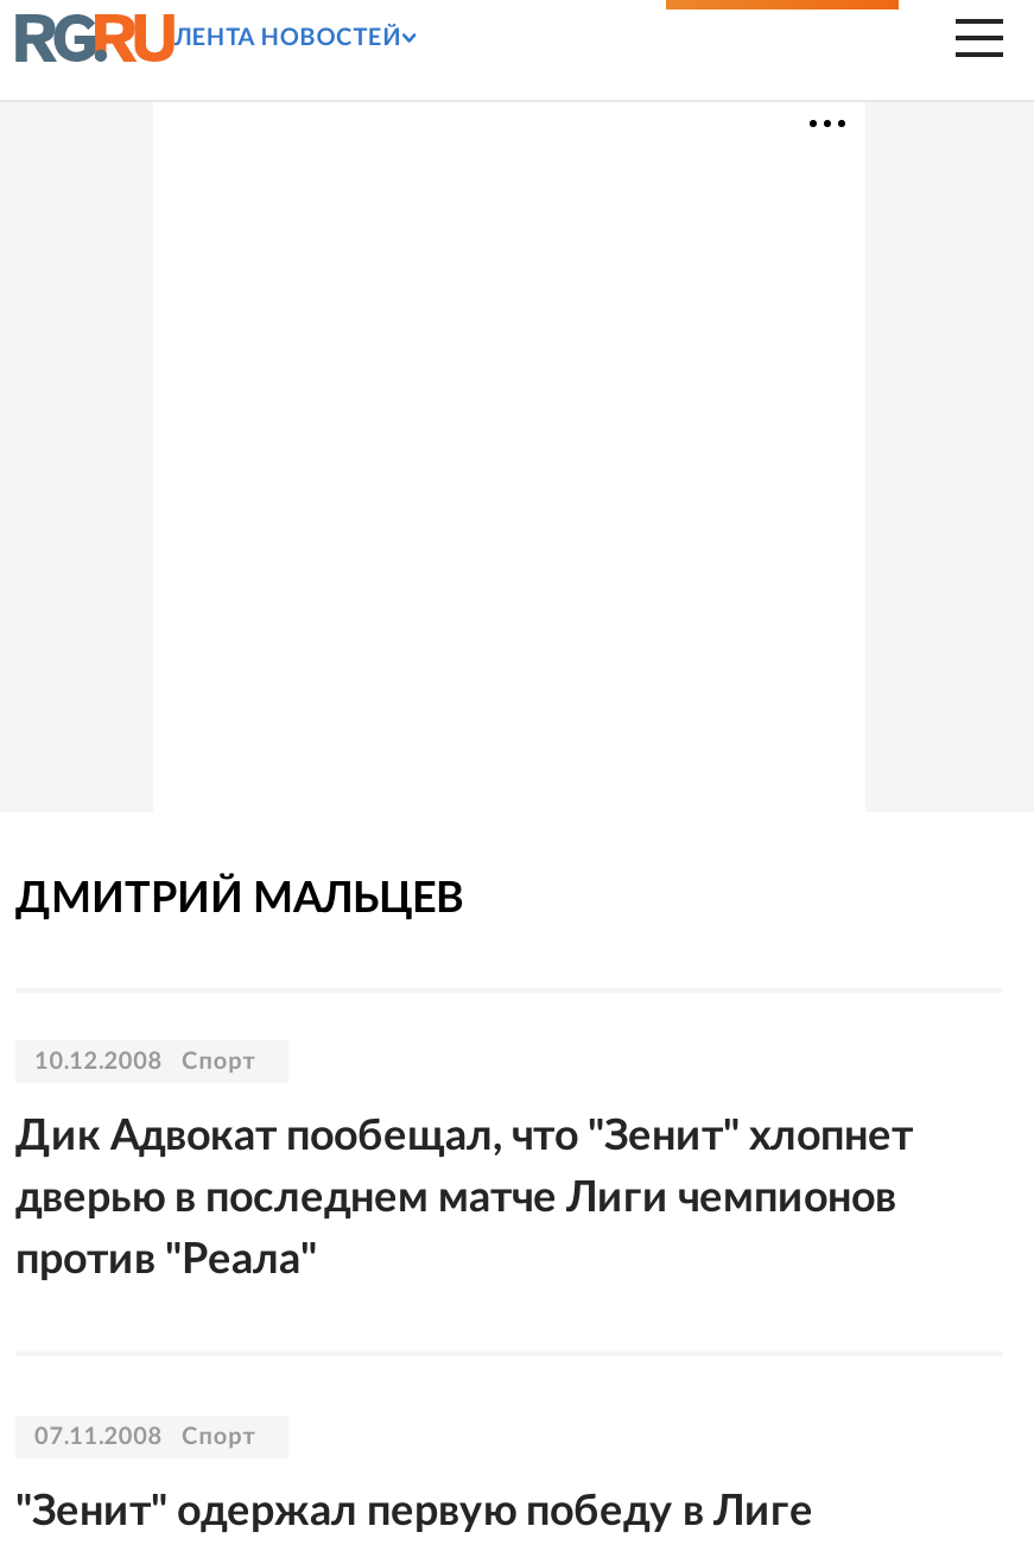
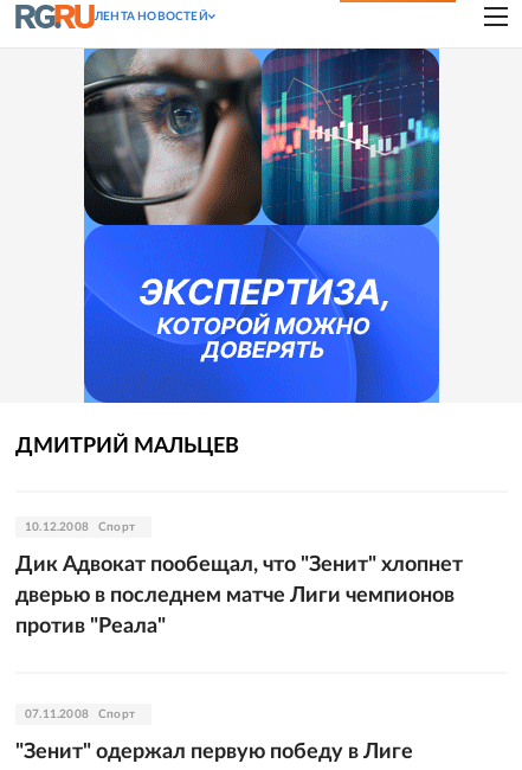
none -> [83,47,440,404] [image]

